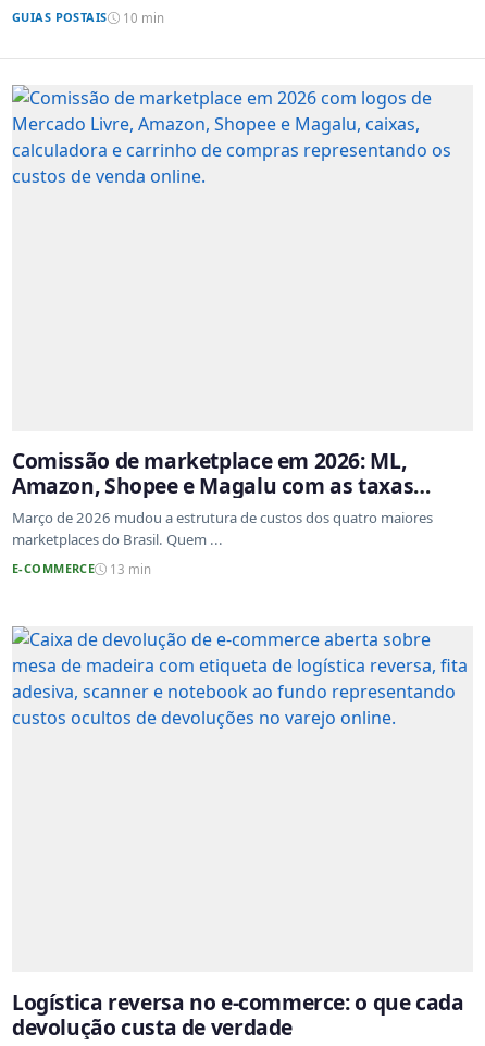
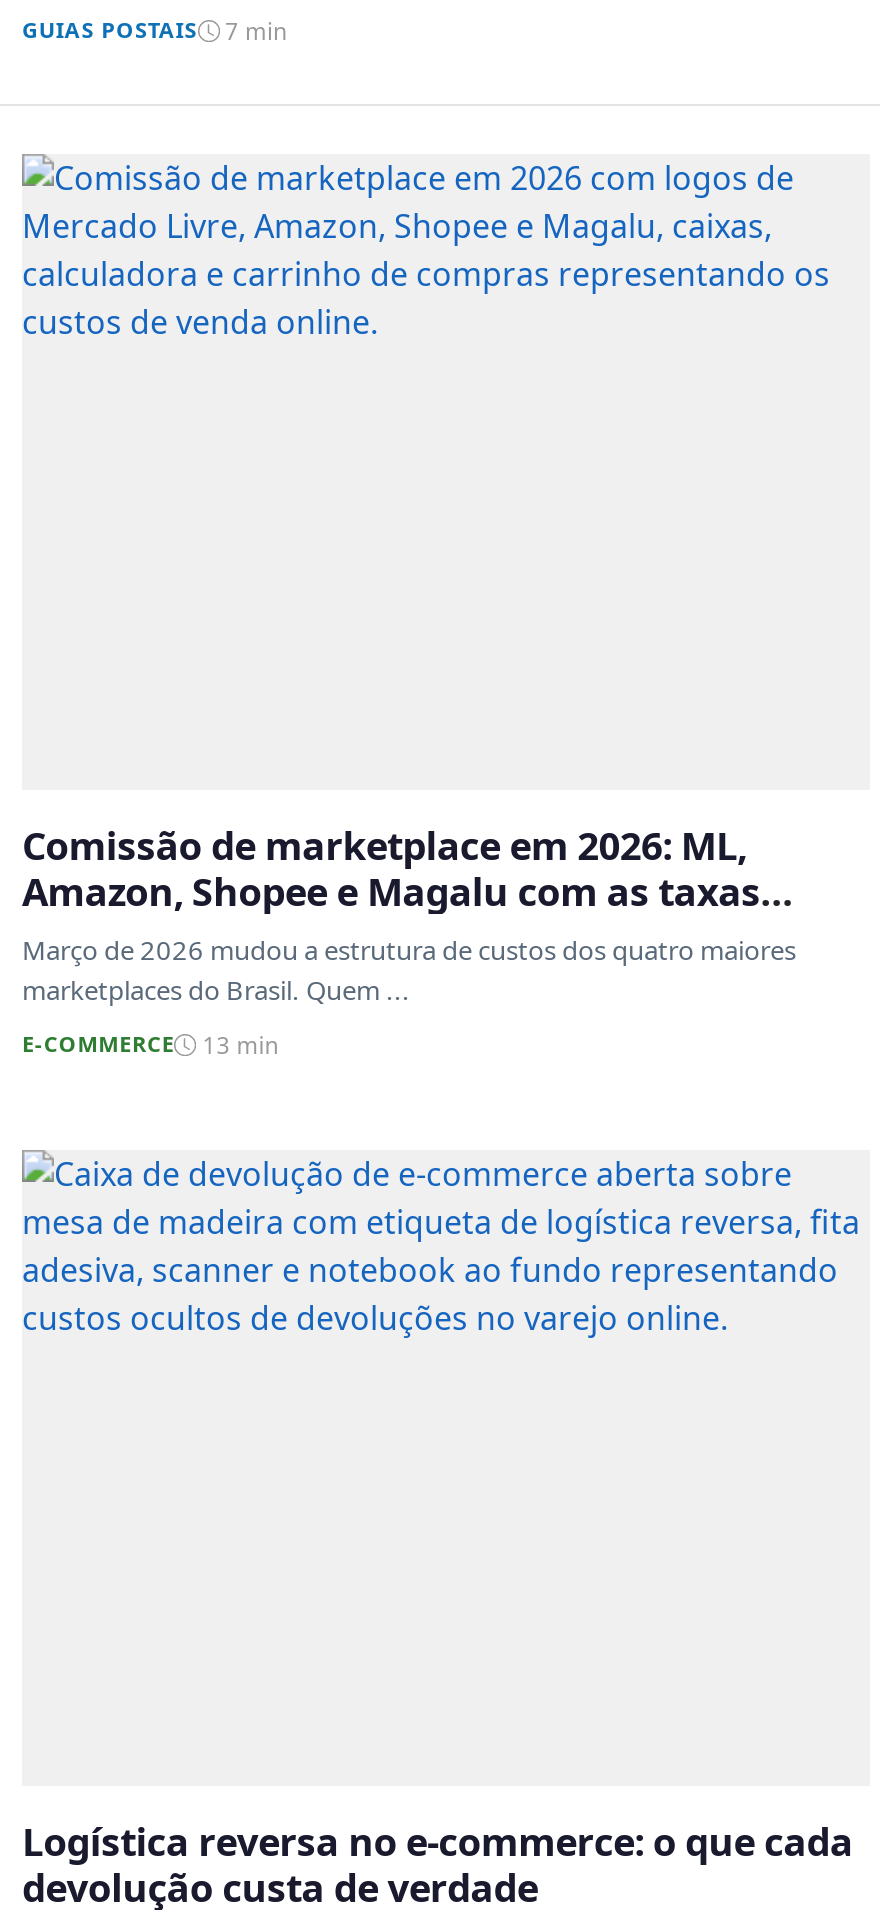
[12,9,164,26] GUIAS POSTAIS 10 min -> [22,15,287,46] GUIAS POSTAIS 7 min

